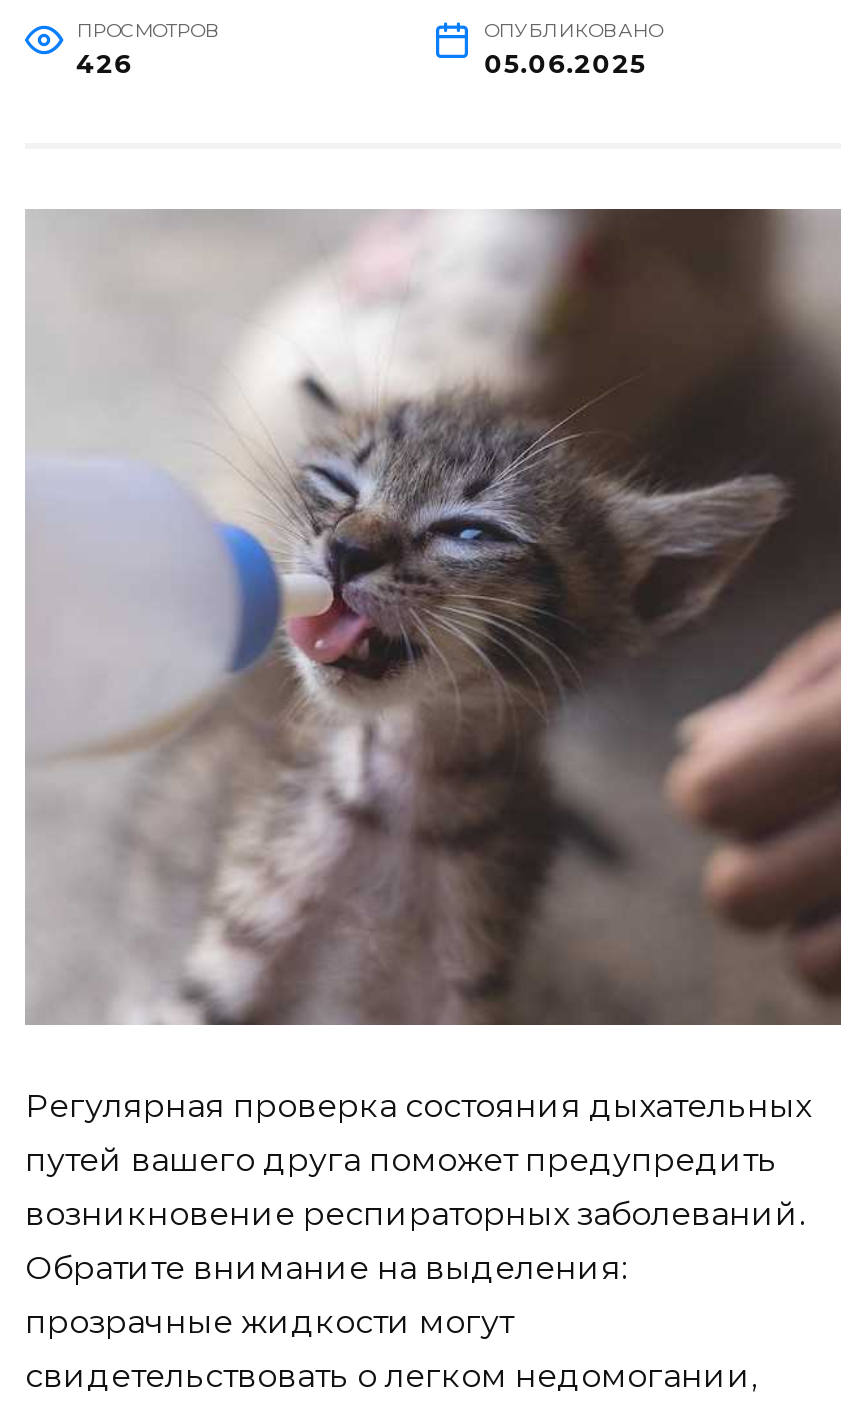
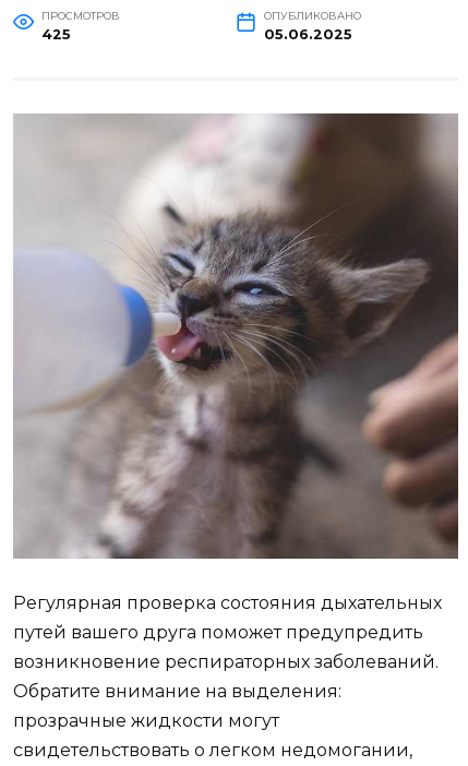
[76,48,132,78] 426 -> [41,26,70,42] 425

